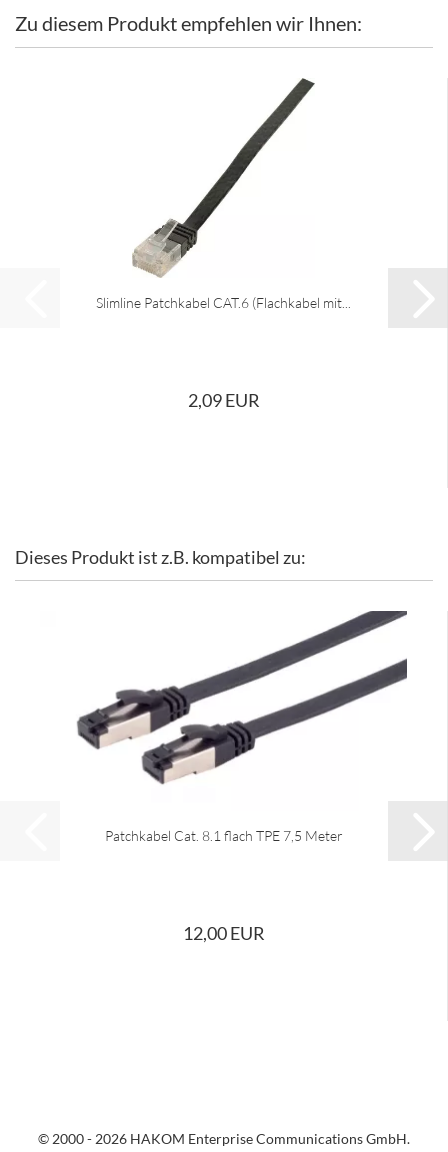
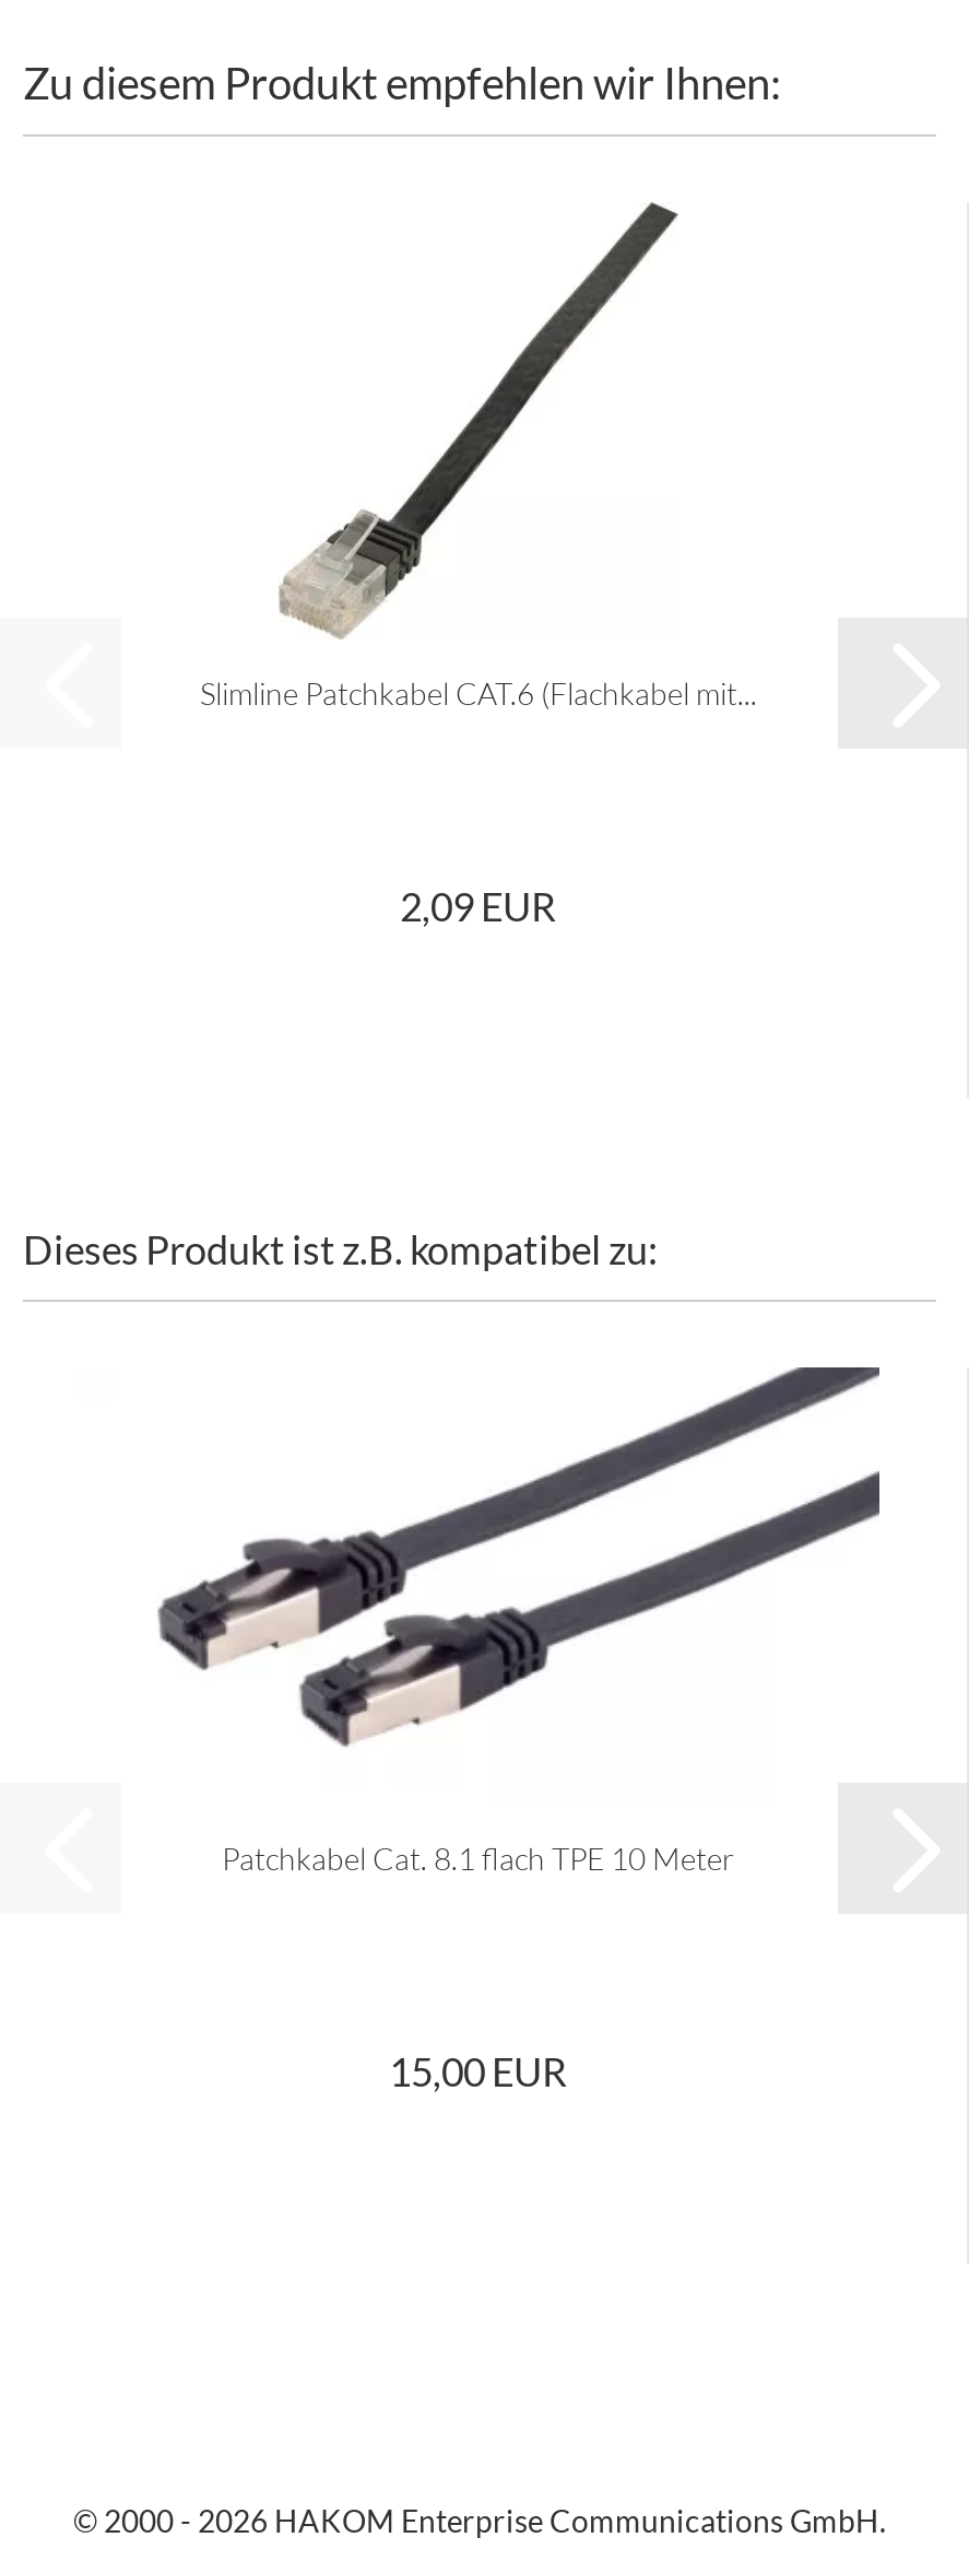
[104,827,342,844] Patchkabel Cat. 8.1 flach TPE 7,5 Meter -> [222,1840,735,1877] Patchkabel Cat. 8.1 flach TPE 10 Meter
[182,922,264,944] 12,00 EUR -> [389,2047,568,2095] 15,00 EUR

